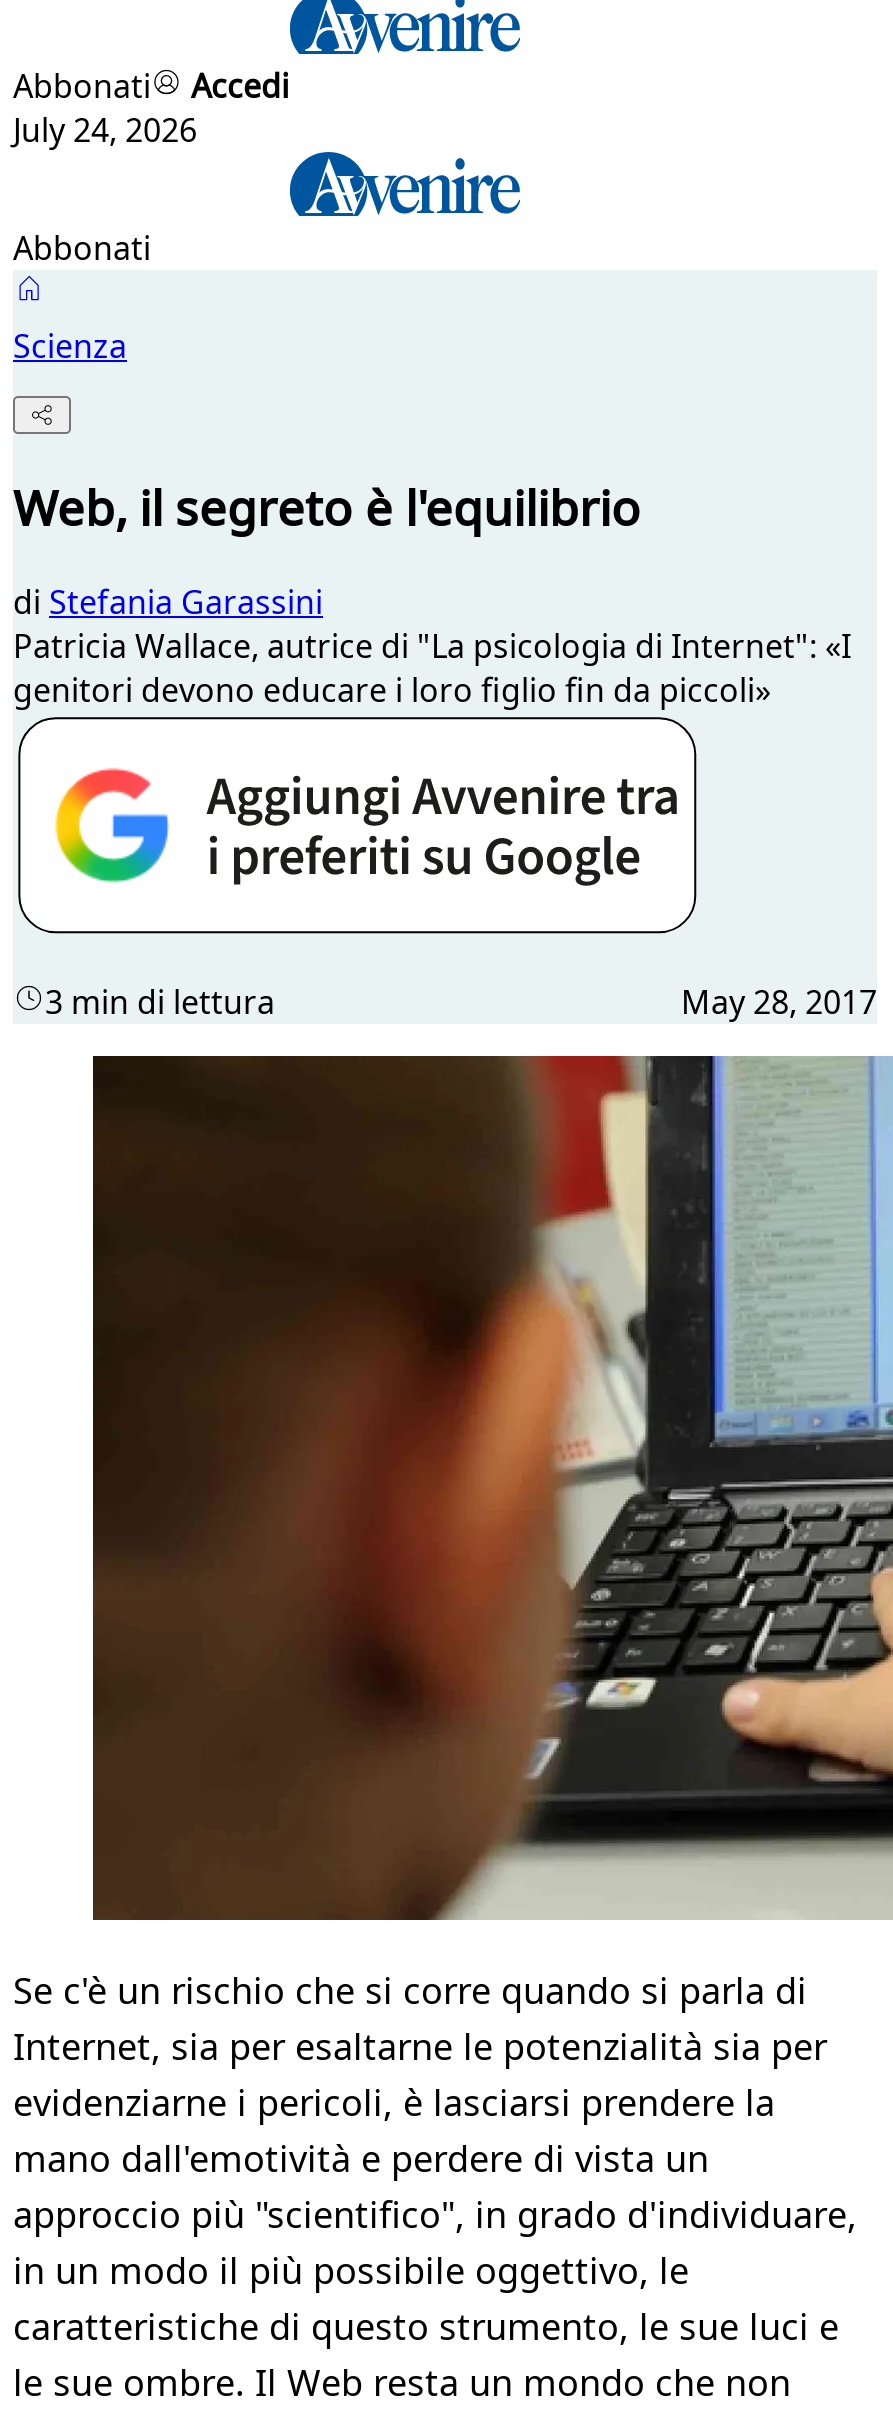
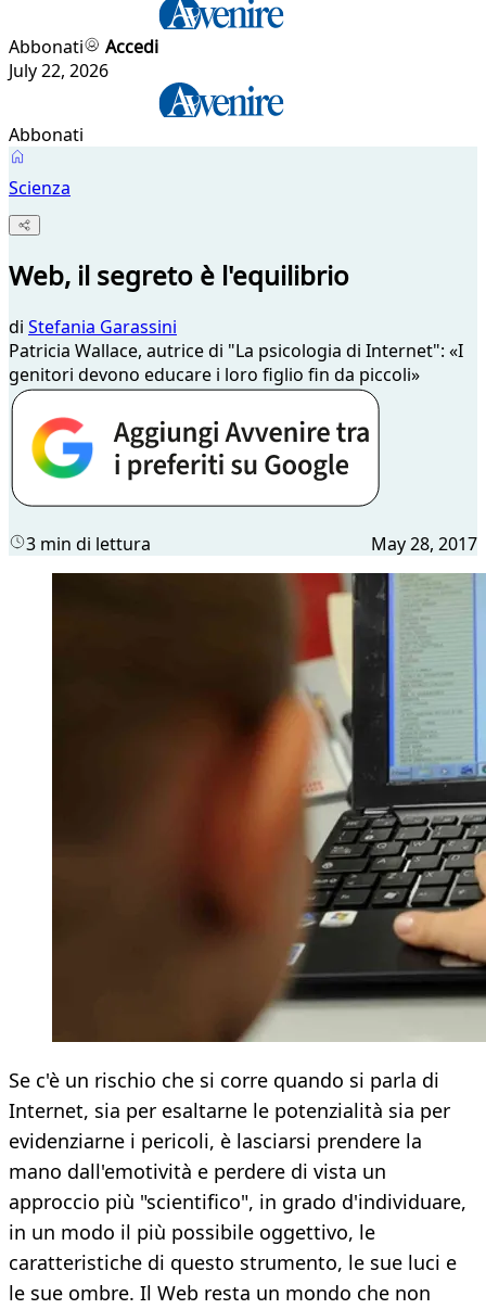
[13,108,197,152] July 24, 2026 -> [9,59,108,82] July 22, 2026

